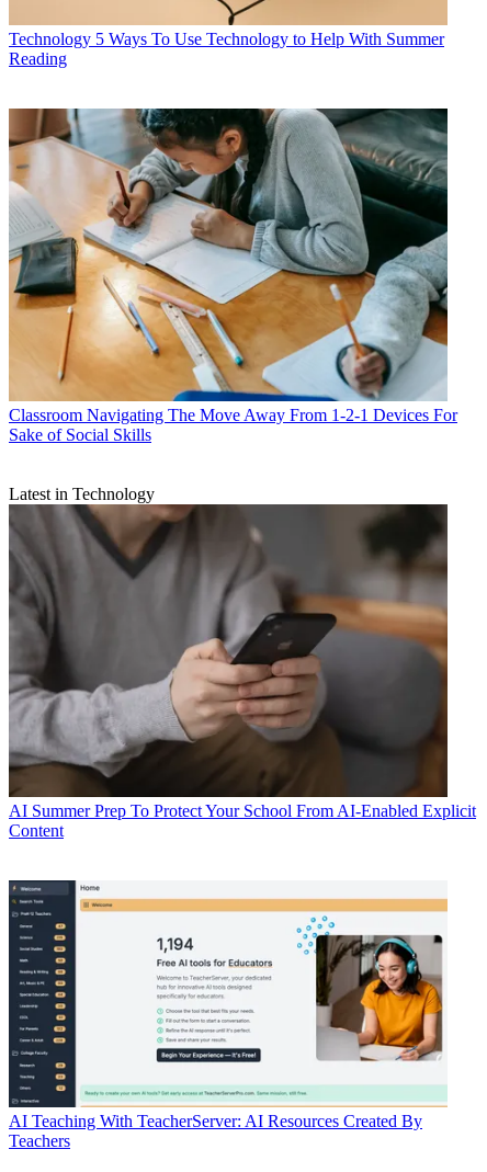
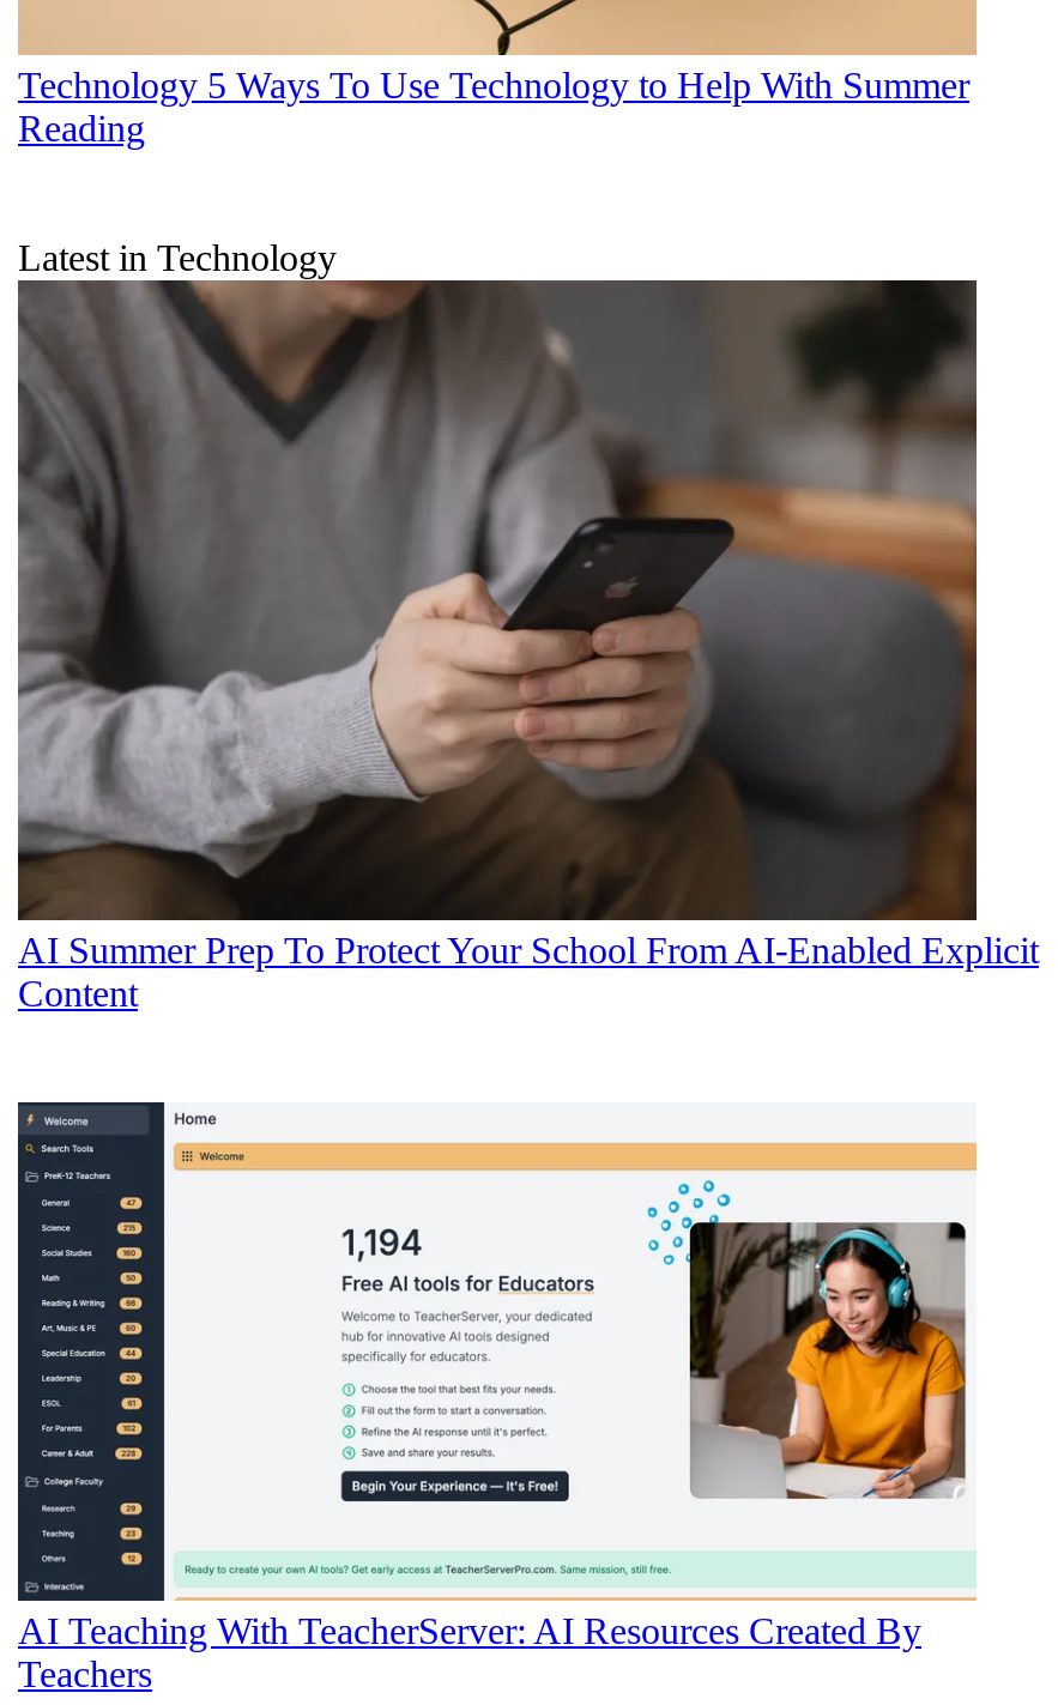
[9,107,457,444] [image] | Classroom Navigating The Move Away From 1-2-1 Devices For | Sake of Social Skills -> none

